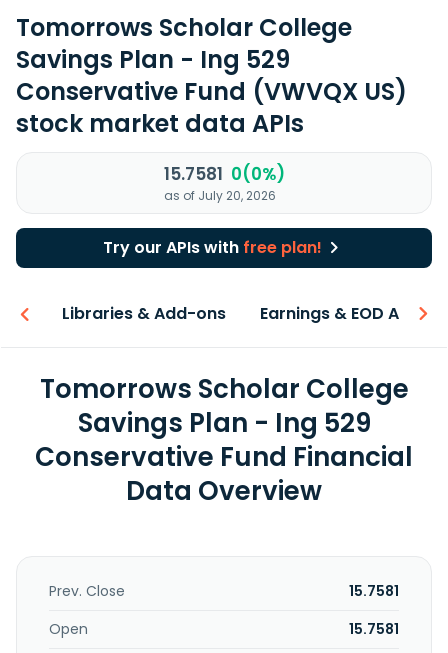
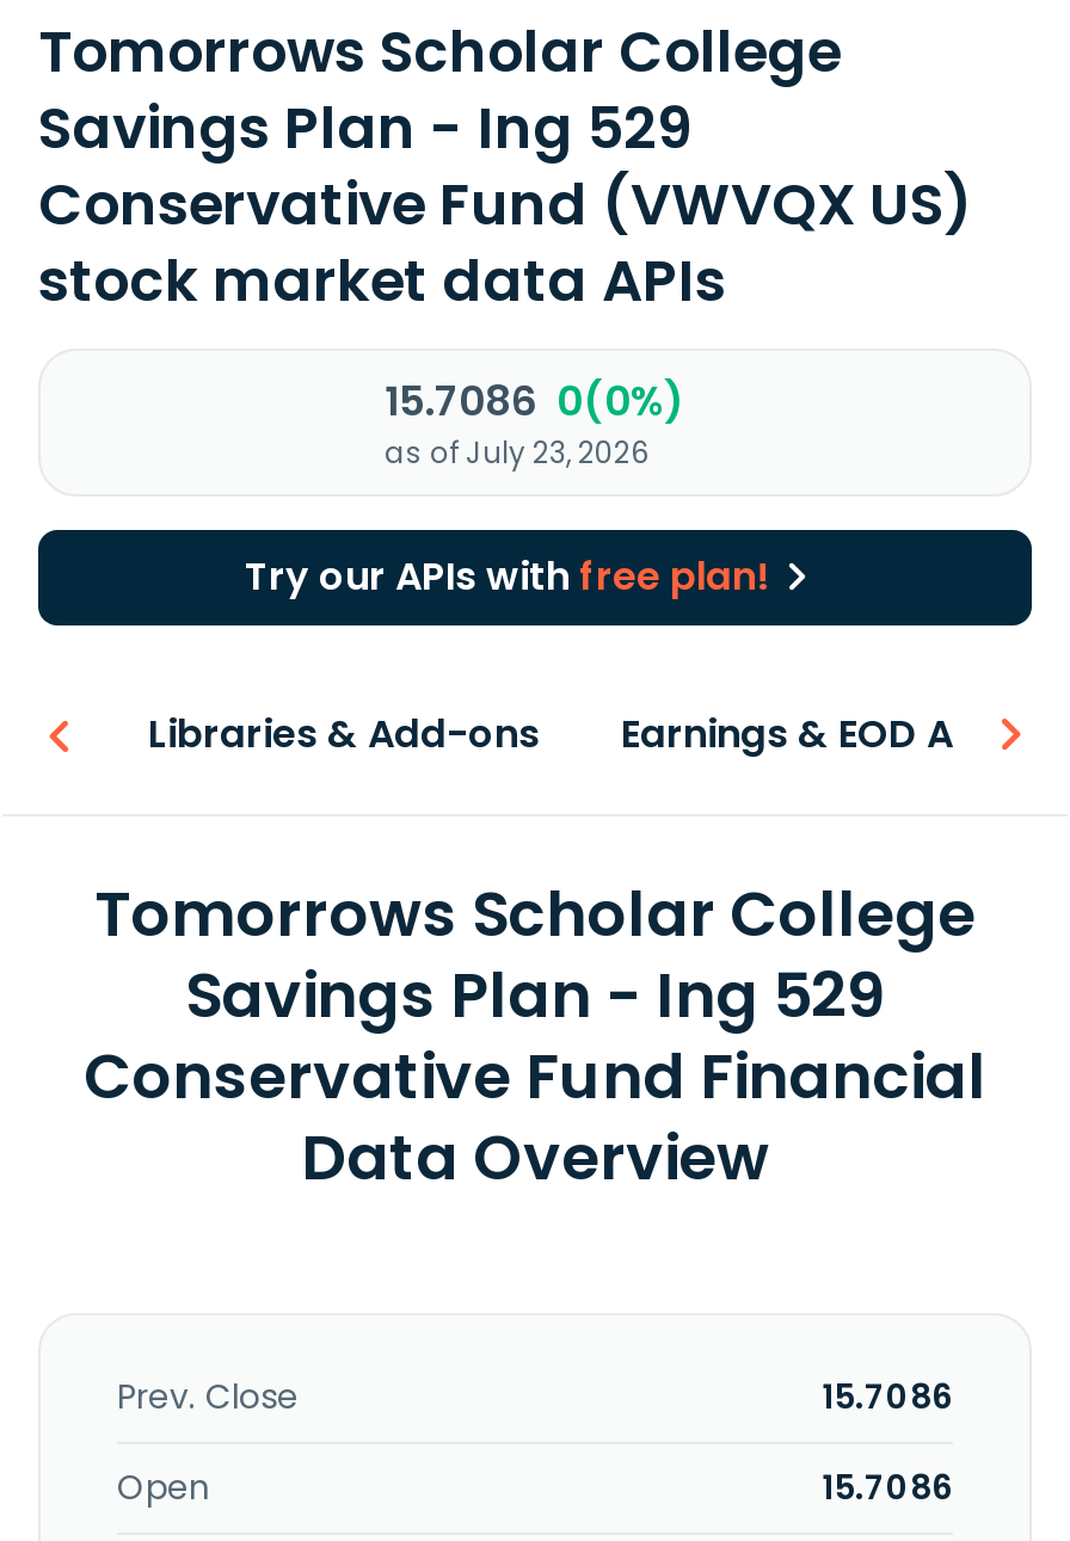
[163,162,284,186] 15.7581 0(0%) -> [385,372,685,430] 15.7086 0(0%)
[163,187,275,204] as of July 20, 2026 -> [385,432,650,473] as of July 23, 2026
[349,581,399,601] 15.7581 -> [822,1373,953,1420] 15.7086
[349,619,399,639] 15.7581 -> [822,1463,953,1511] 15.7086

